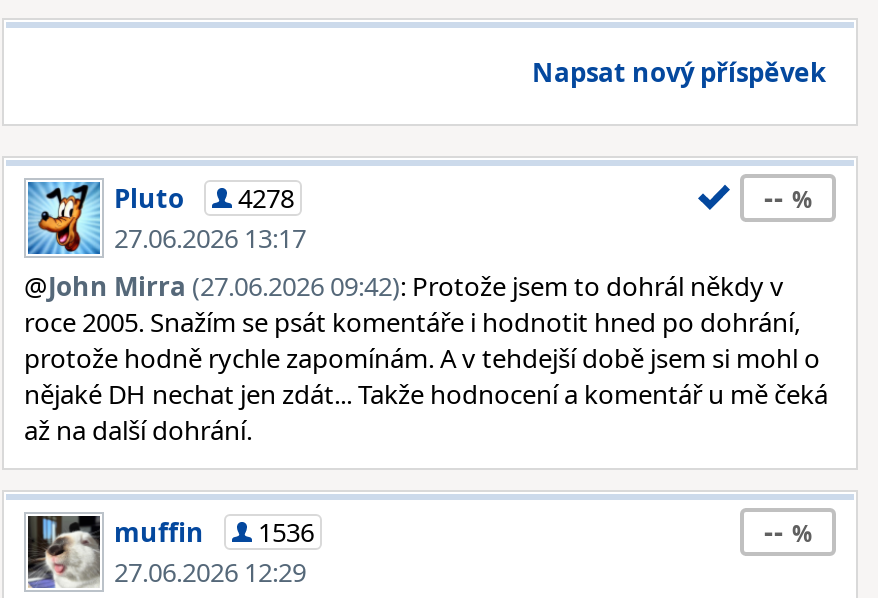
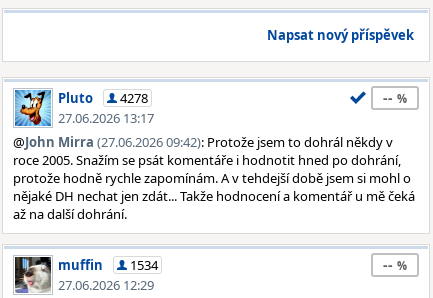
[114,514,314,550] muffin 1536 -> [58,256,158,274] muffin 1534

